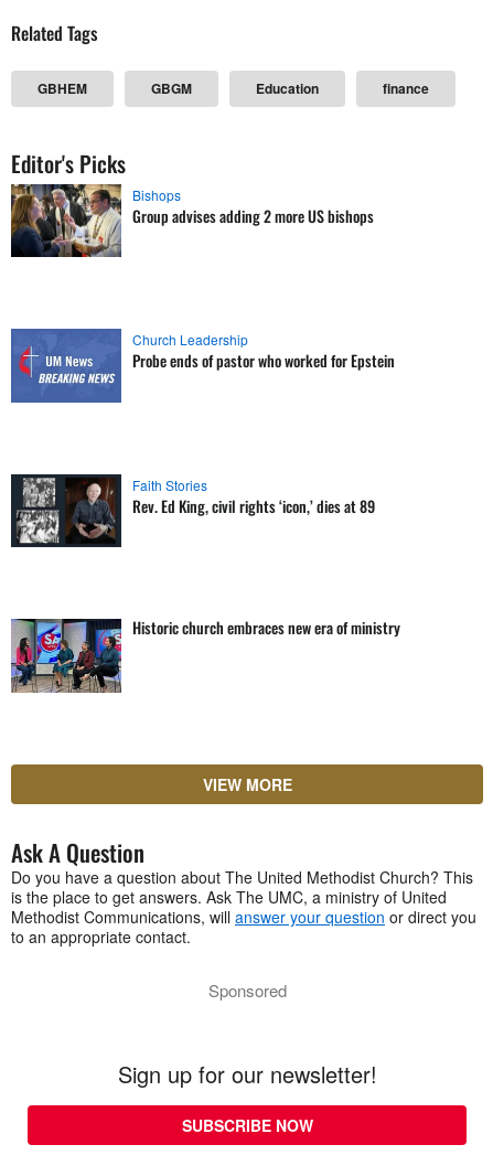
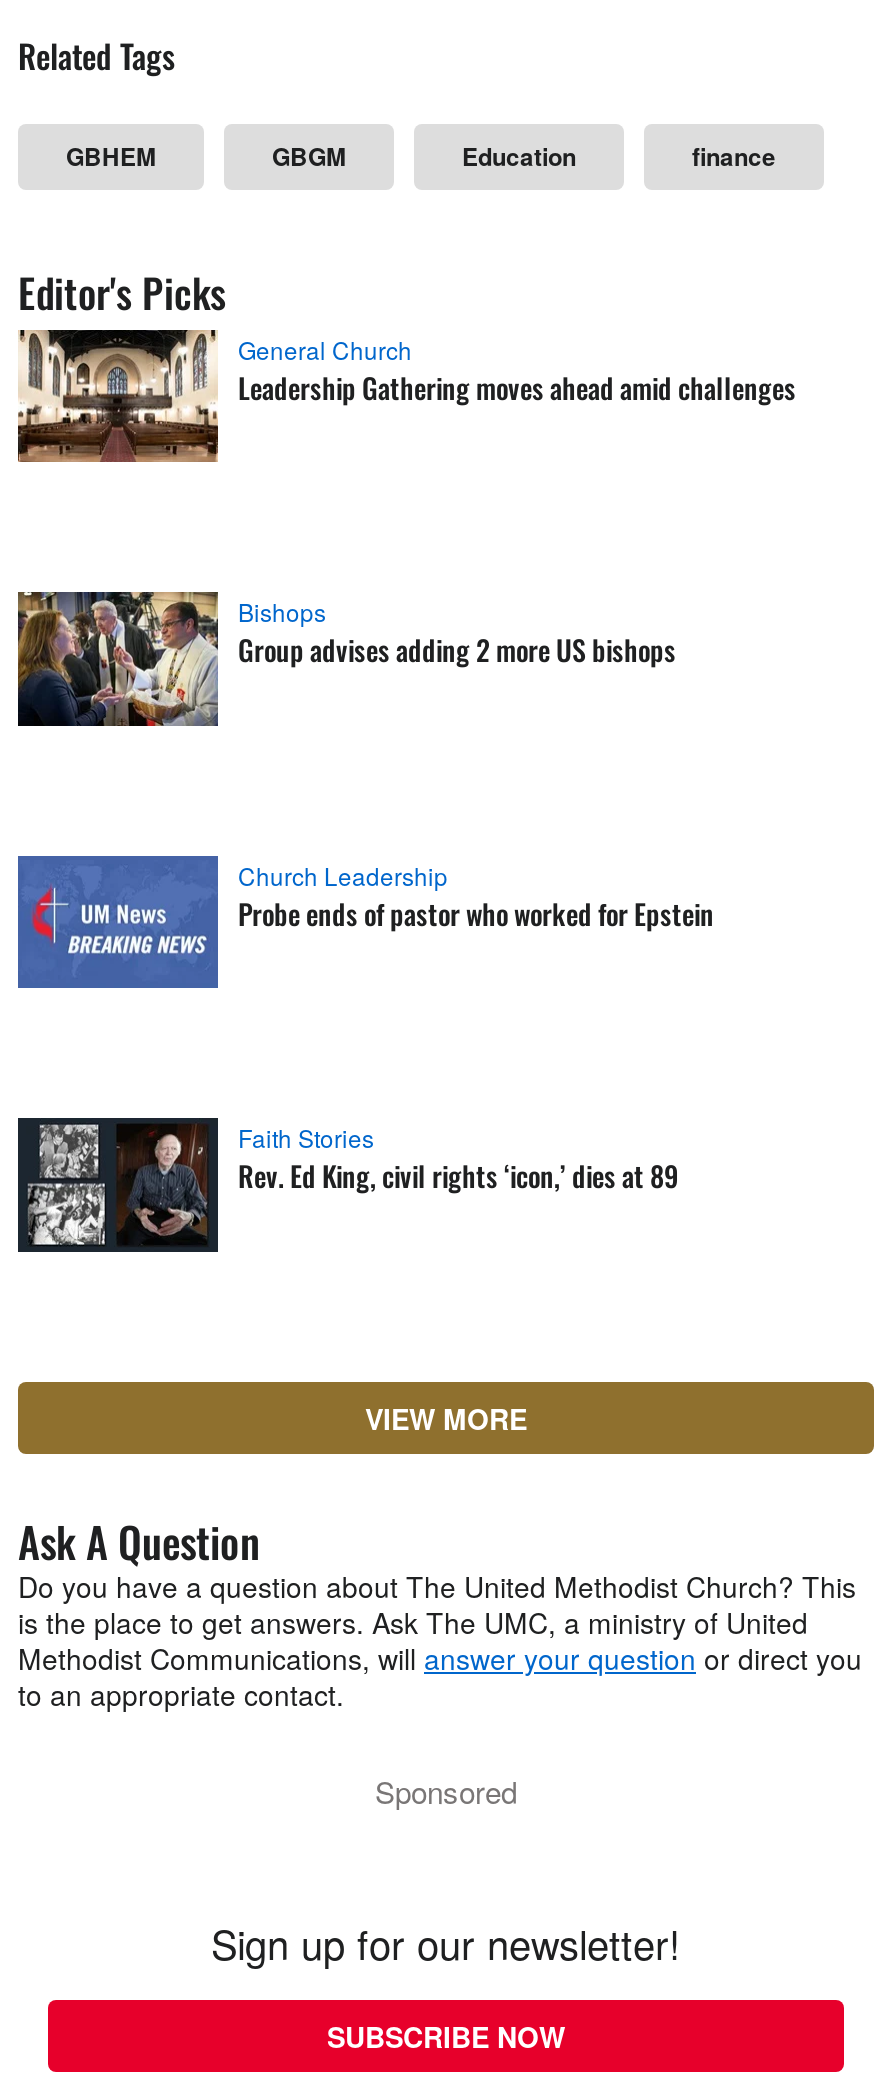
none -> [16,328,796,464] [image] | General Church | Leadership Gathering moves ahead amid challenges
moved [10,181,395,517] -> [16,588,714,1197]: [image] | Bishops | Group advises adding 2 more US bishops | Church Leadership | Probe ends of pastor who worked for Epstein | Faith Stories | Rev. Ed King, civil rights ‘icon,’ dies at 89
[11,616,400,694] [image] | Historic church embraces new era of ministry -> none

